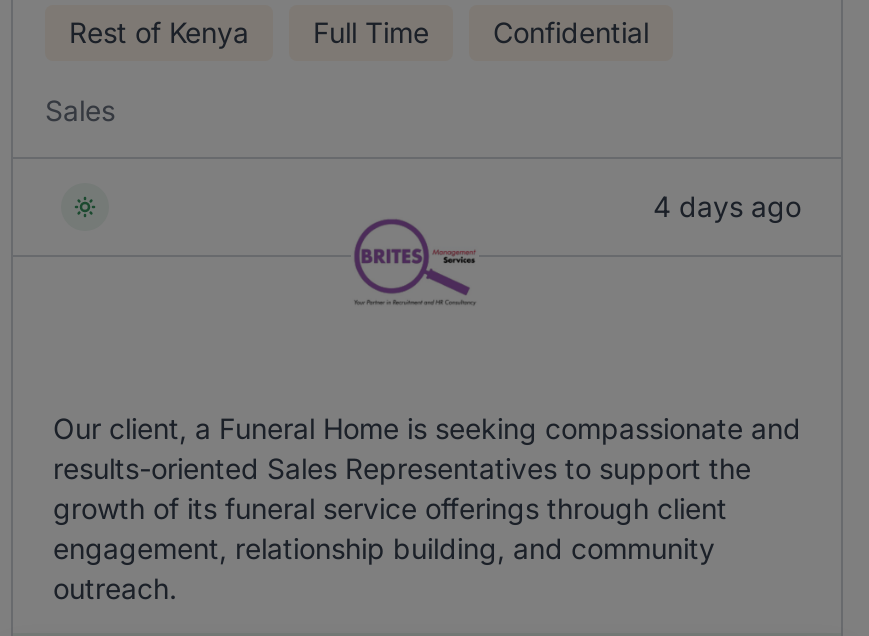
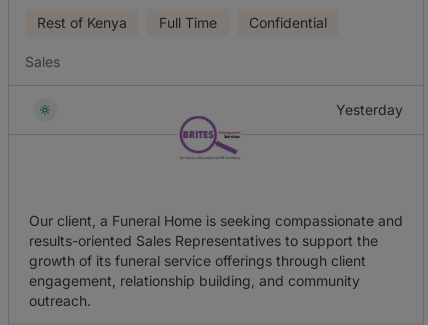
[653,189,801,223] 4 days ago -> [336,101,403,118] Yesterday

